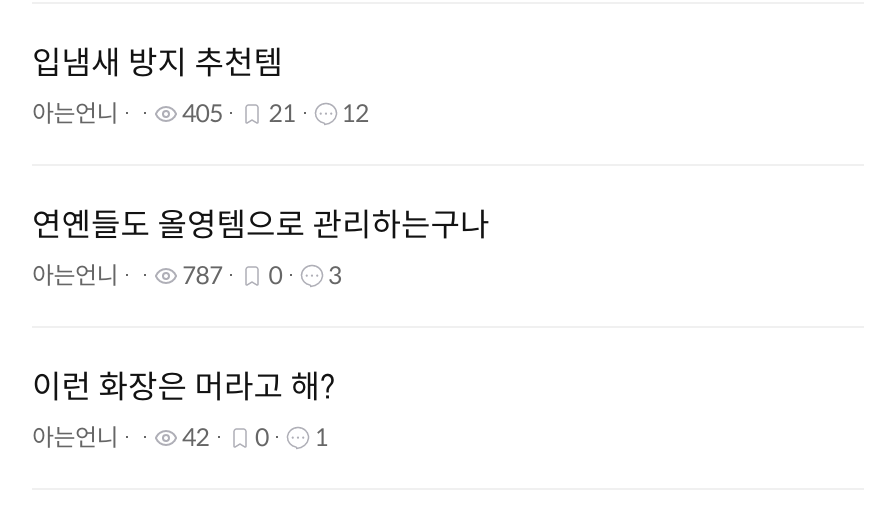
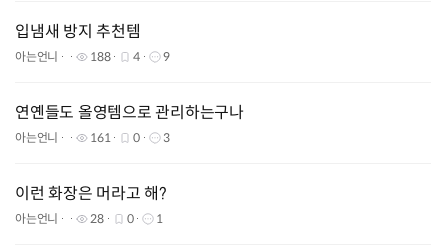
[182,97,222,127] 405 -> [90,48,110,63] 188
[268,97,296,127] 21 -> [133,48,140,63] 4
[342,97,368,127] 12 -> [163,48,170,63] 9
[182,259,342,289] 787 0 3 -> [90,129,170,144] 161 0 3
[182,421,328,451] 42 0 1 -> [90,210,163,225] 28 0 1

